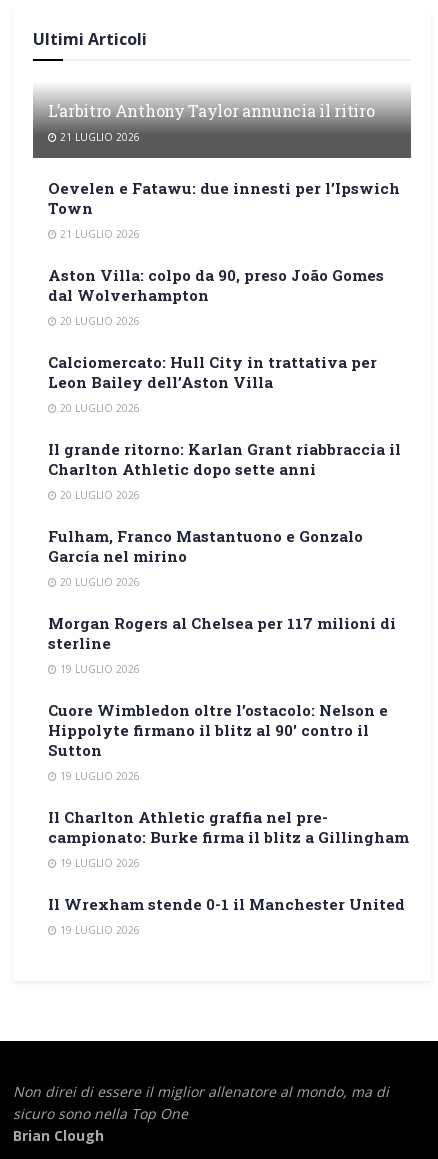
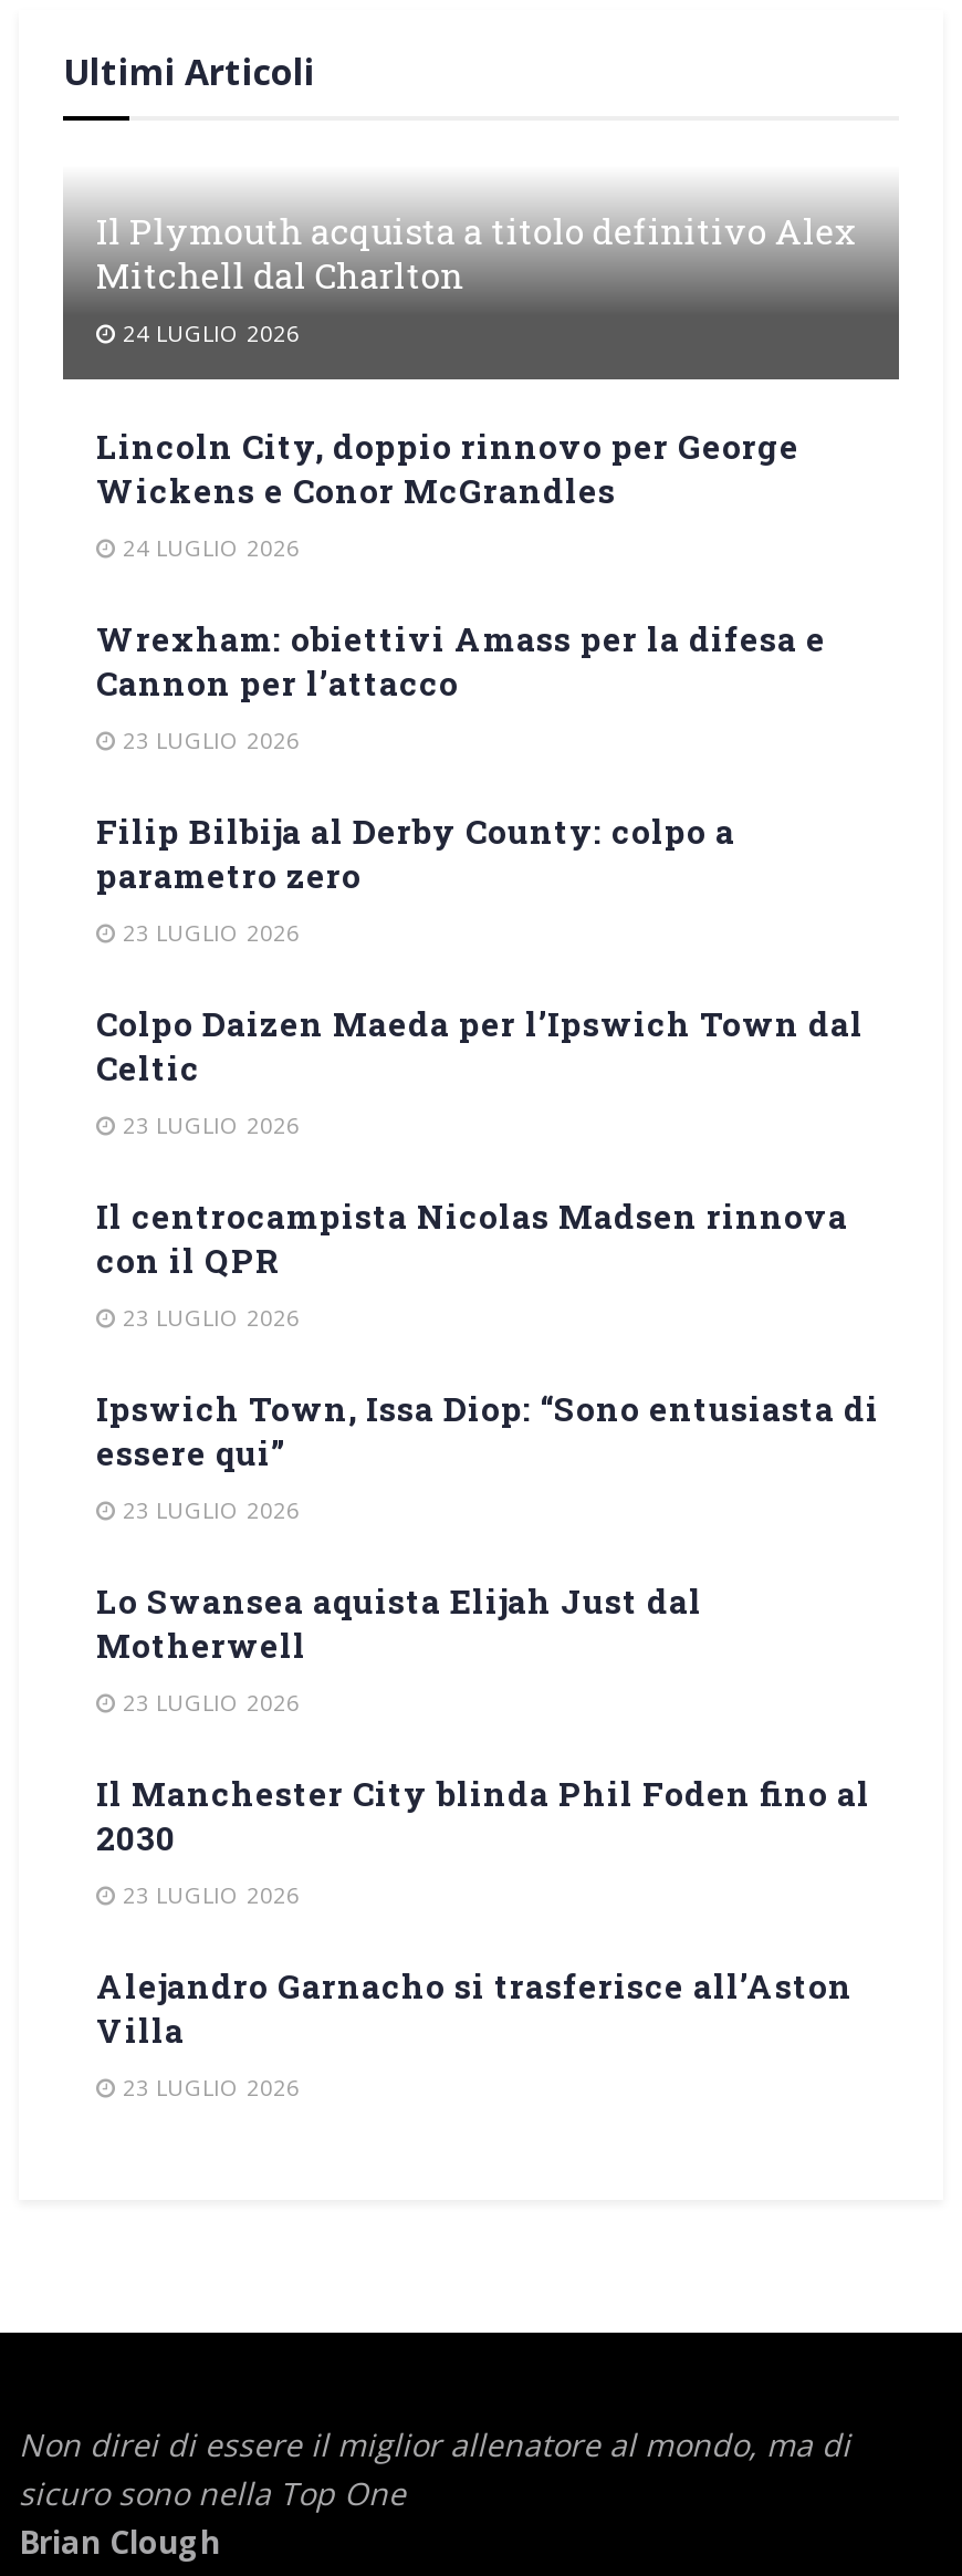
[48,100,374,144] L’arbitro Anthony Taylor annuncia il ritiro | 21 LUGLIO 2026 -> [96,206,858,348] Il Plymouth acquista a titolo definitivo Alex | Mitchell dal Charlton | 24 LUGLIO 2026
[48,178,400,241] Oevelen e Fatawu: due innesti per l’Ipswich | Town | 21 LUGLIO 2026 -> [96,423,799,562] Lincoln City, doppio rinnovo per George | Wickens e Conor McGrandles | 24 LUGLIO 2026
[48,265,384,328] Aston Villa: colpo da 90, preso João Gomes | dal Wolverhampton | 20 LUGLIO 2026 -> [96,615,826,755] Wrexham: obiettivi Amass per la difesa e | Cannon per l’attacco | 23 LUGLIO 2026
[48,352,377,415] Calciomercato: Hull City in trattativa per | Leon Bailey dell’Aston Villa | 20 LUGLIO 2026 -> [96,808,735,947] Filip Bilbija al Derby County: colpo a | parametro zero | 23 LUGLIO 2026
[48,439,401,502] Il grande ritorno: Karlan Grant riabbraccia il | Charlton Athletic dopo sette anni | 20 LUGLIO 2026 -> [96,1000,864,1139] Colpo Daizen Maeda per l’Ipswich Town dal | Celtic | 23 LUGLIO 2026
[48,526,363,589] Fulham, Franco Mastantuono e Gonzalo | García nel mirino | 20 LUGLIO 2026 -> [96,1193,848,1332] Il centrocampista Nicolas Madsen rinnova | con il QPR | 23 LUGLIO 2026
[48,613,396,676] Morgan Rogers al Chelsea per 117 milioni di | sterline | 19 LUGLIO 2026 -> [96,1385,879,1524] Ipswich Town, Issa Diop: “Sono entusiasta di | essere qui” | 23 LUGLIO 2026
[48,700,388,783] Cuore Wimbledon oltre l’ostacolo: Nelson e | Hippolyte firmano il blitz al 90′ contro il | Sutton | 19 LUGLIO 2026 -> [96,1577,702,1717] Lo Swansea aquista Elijah Just dal | Motherwell | 23 LUGLIO 2026
[48,807,409,870] Il Charlton Athletic graffia nel pre- | campionato: Burke firma il blitz a Gillingham | 19 LUGLIO 2026 -> [96,1770,870,1909] Il Manchester City blinda Phil Foden fino al | 2030 | 23 LUGLIO 2026
[48,894,405,937] Il Wrexham stende 0-1 il Manchester United | 19 LUGLIO 2026 -> [96,1962,853,2102] Alejandro Garnacho si trasferisce all’Aston | Villa | 23 LUGLIO 2026

